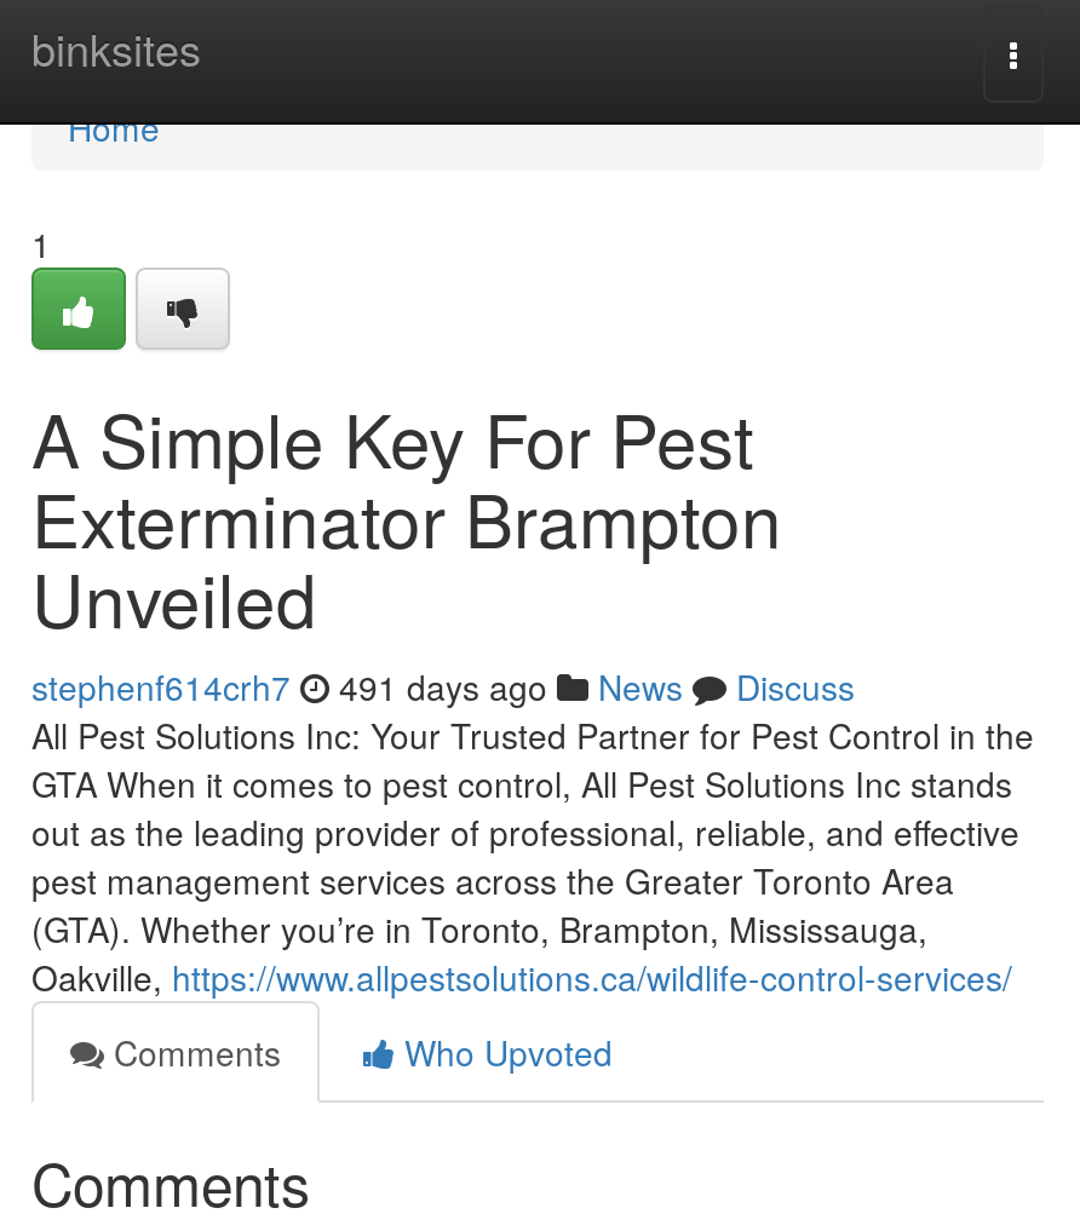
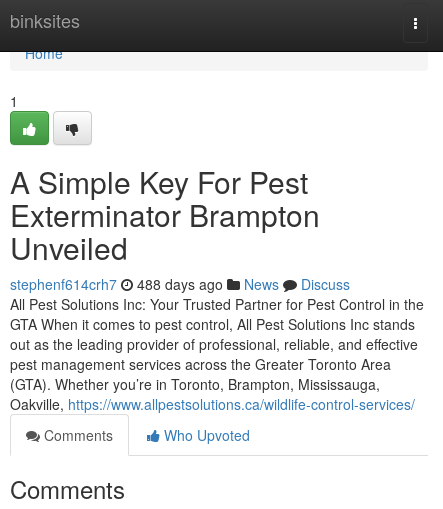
[31,662,855,711] stephenf614crh7 491 days ago News Discuss -> [10,274,350,294] stephenf614crh7 488 days ago News Discuss

